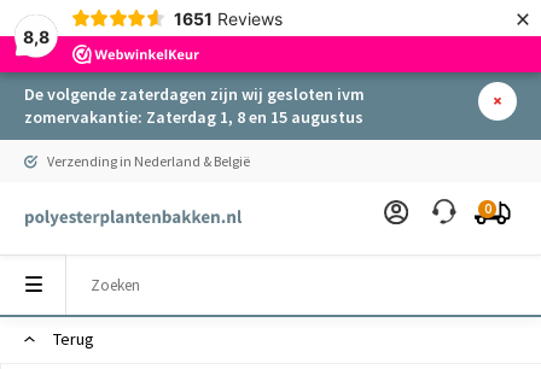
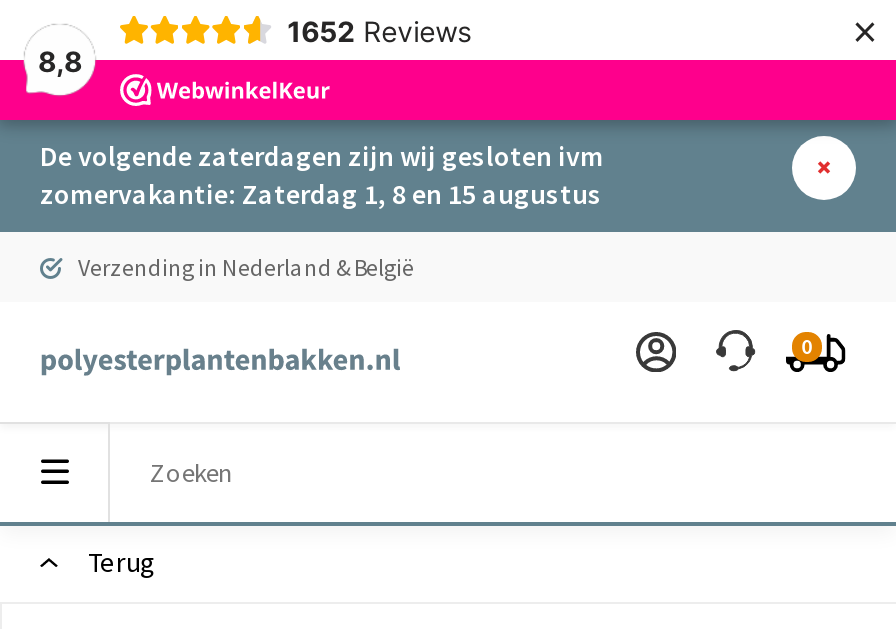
[173,8,282,28] 1651 Reviews -> [287,13,471,47] 1652 Reviews

